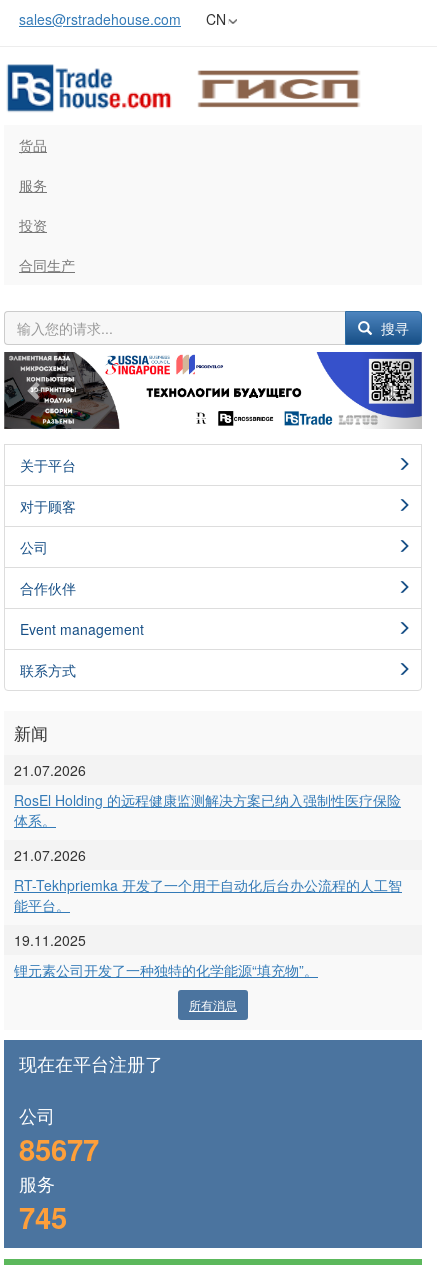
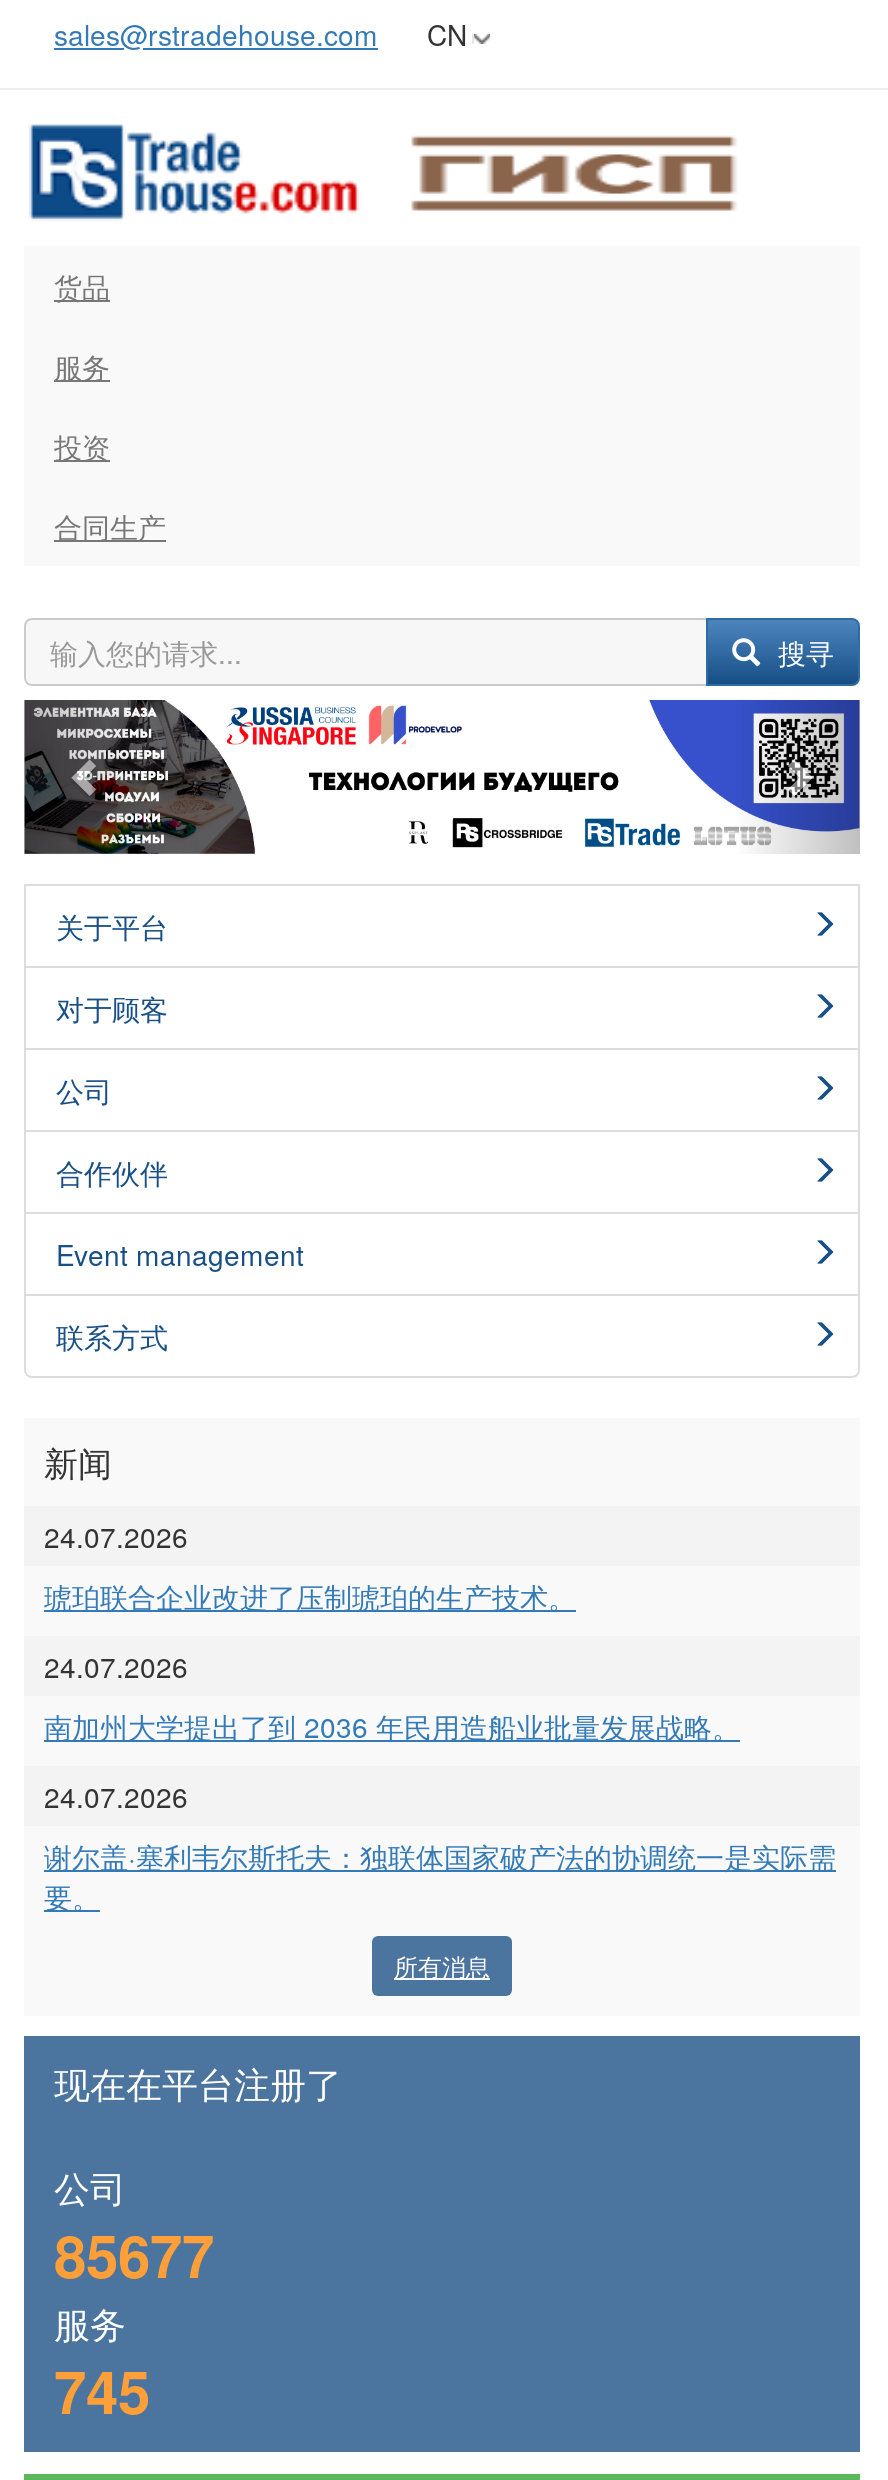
[14,760,86,780] 21.07.2026 -> [44,1516,188,1556] 24.07.2026
[14,790,401,830] RosEl Holding 的远程健康监测解决方案已纳入强制性医疗保险 | 体系。 -> [44,1576,576,1616] 琥珀联合企业改进了压制琥珀的生产技术。
[14,845,86,865] 21.07.2026 -> [44,1646,188,1686] 24.07.2026
[14,875,402,915] RT-Tekhpriemka 开发了一个用于自动化后台办公流程的人工智 | 能平台。 -> [44,1706,740,1746] 南加州大学提出了到 2036 年民用造船业批量发展战略。
[14,930,86,950] 19.11.2025 -> [44,1776,188,1816] 24.07.2026
[14,960,318,980] 锂元素公司开发了一种独特的化学能源“填充物”。 -> [44,1836,836,1916] 谢尔盖·塞利韦尔斯托夫：独联体国家破产法的协调统一是实际需 | 要。

